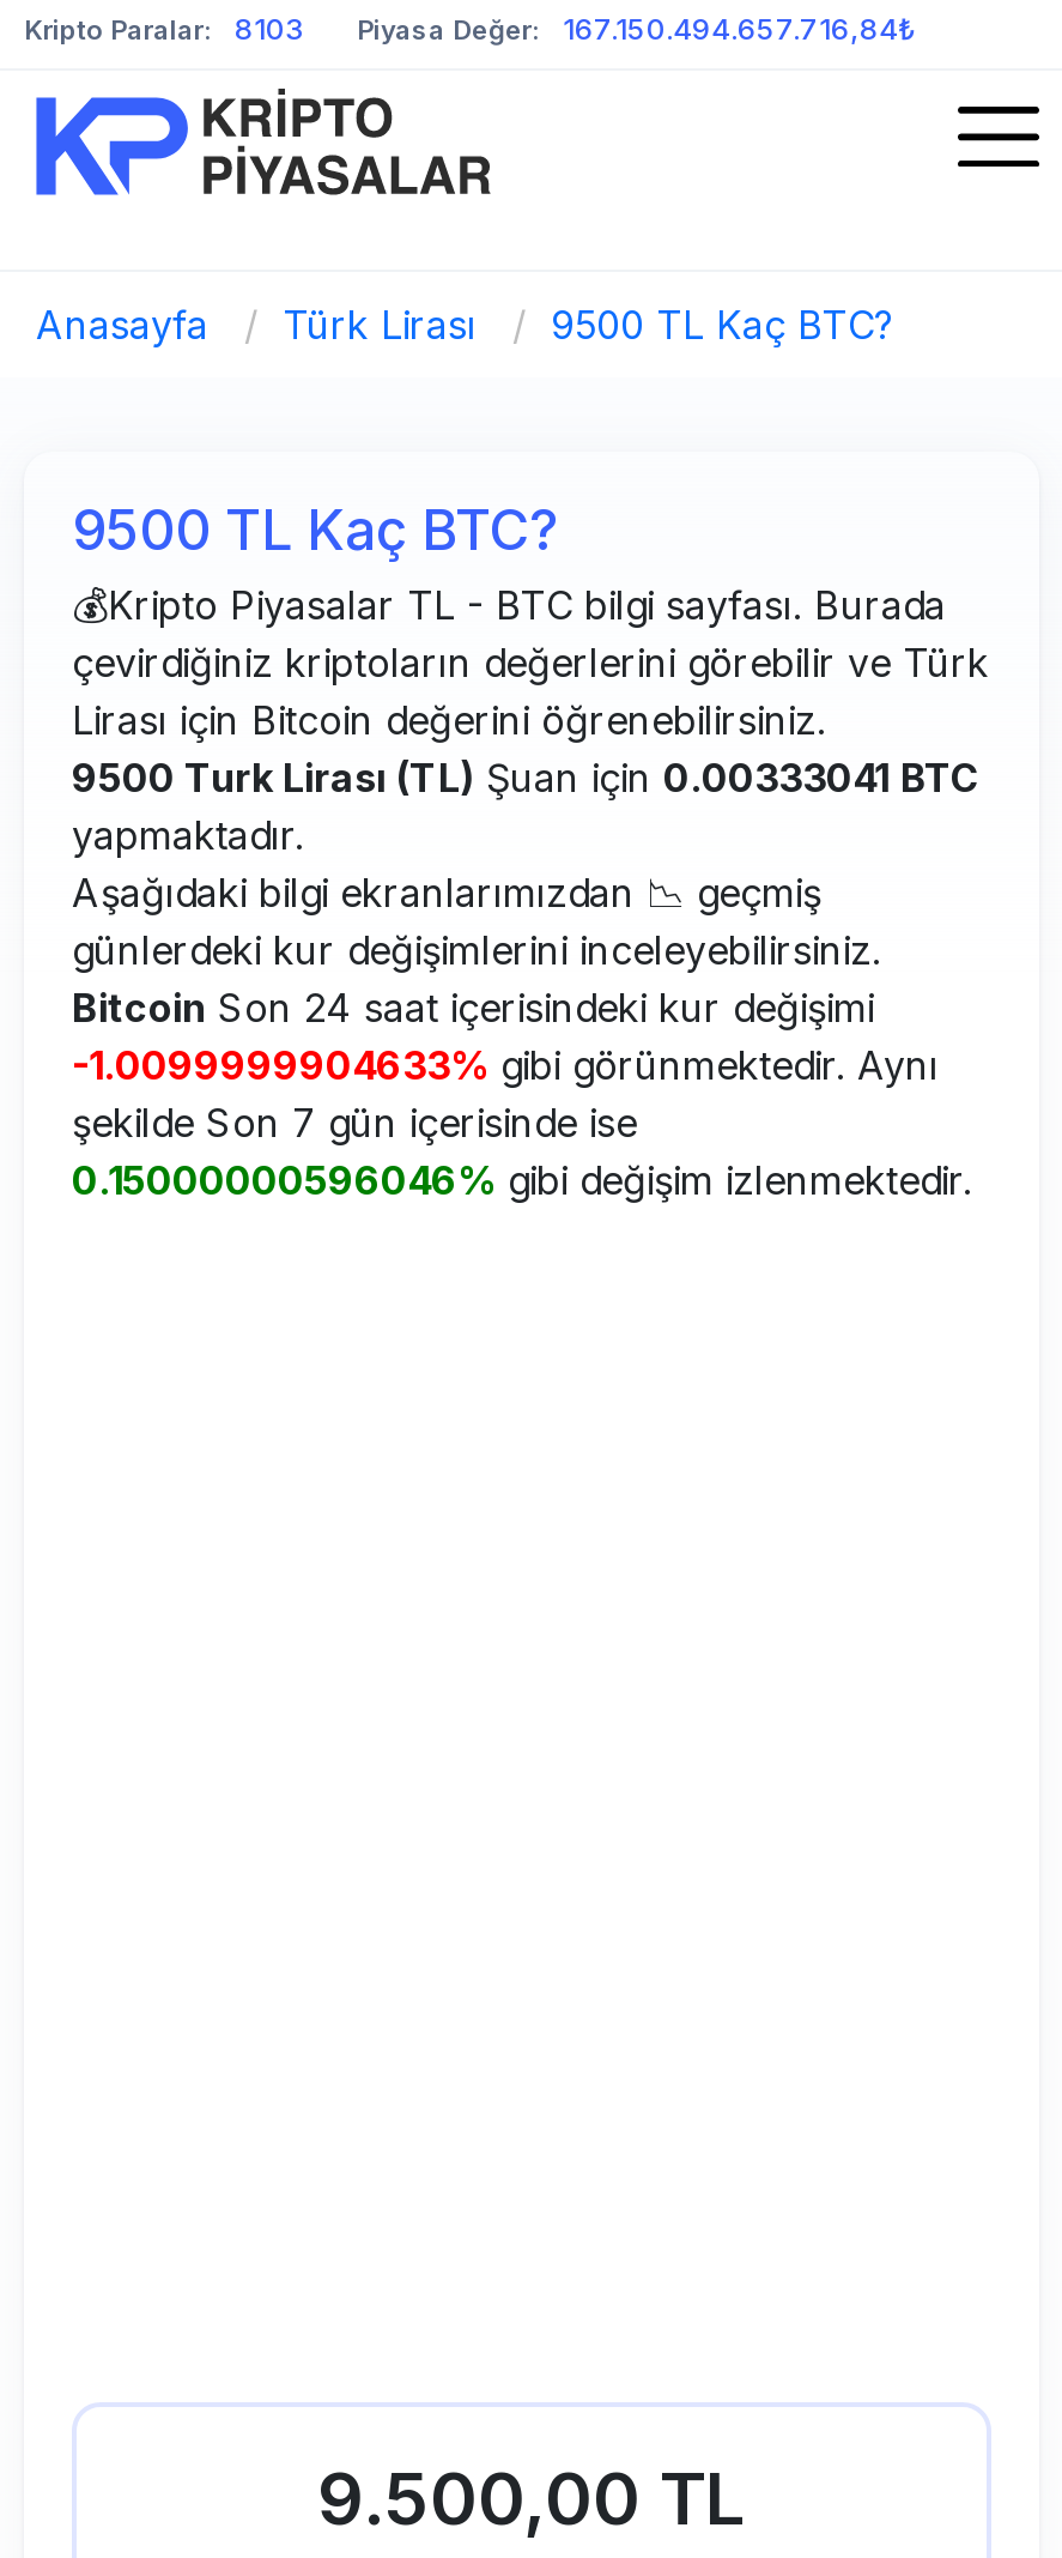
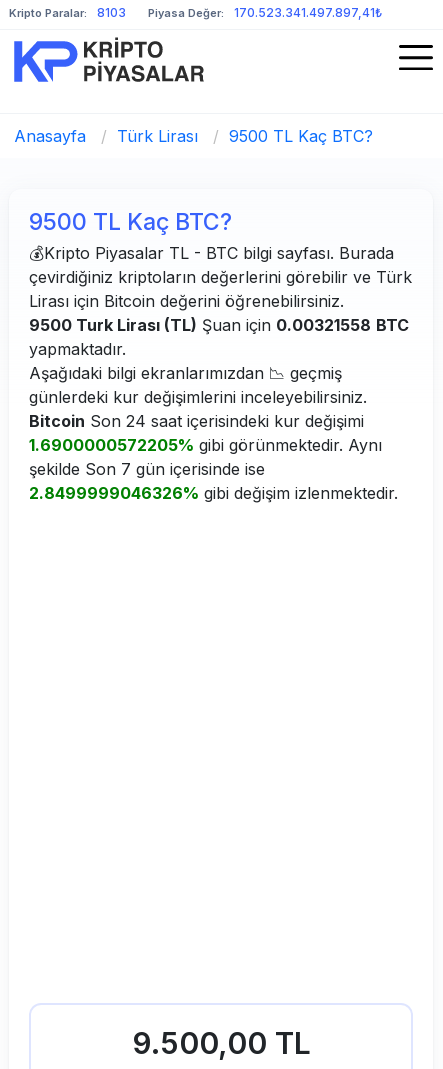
[24,11,915,47] Kripto Paralar: 8103 Piyasa Değer: 167.150.494.657.716,84₺ -> [9,5,382,20] Kripto Paralar: 8103 Piyasa Değer: 170.523.341.497.897,41₺
[72,753,979,801] 9500 Turk Lirası (TL) Şuan için 0.00333041 BTC -> [29,315,409,335] 9500 Turk Lirası (TL) Şuan için 0.00321558 BTC
[72,1041,939,1089] -1.0099999904633% gibi görünmektedir. Aynı -> [29,435,382,455] 1.6900000572205% gibi görünmektedir. Aynı
[72,1156,972,1204] 0.15000000596046% gibi değişim izlenmektedir. -> [29,483,398,503] 2.8499999046326% gibi değişim izlenmektedir.

